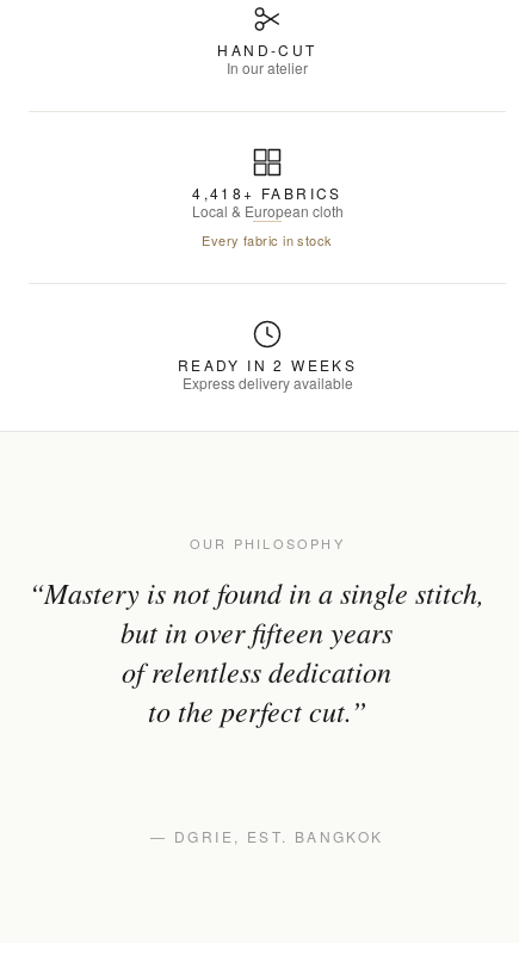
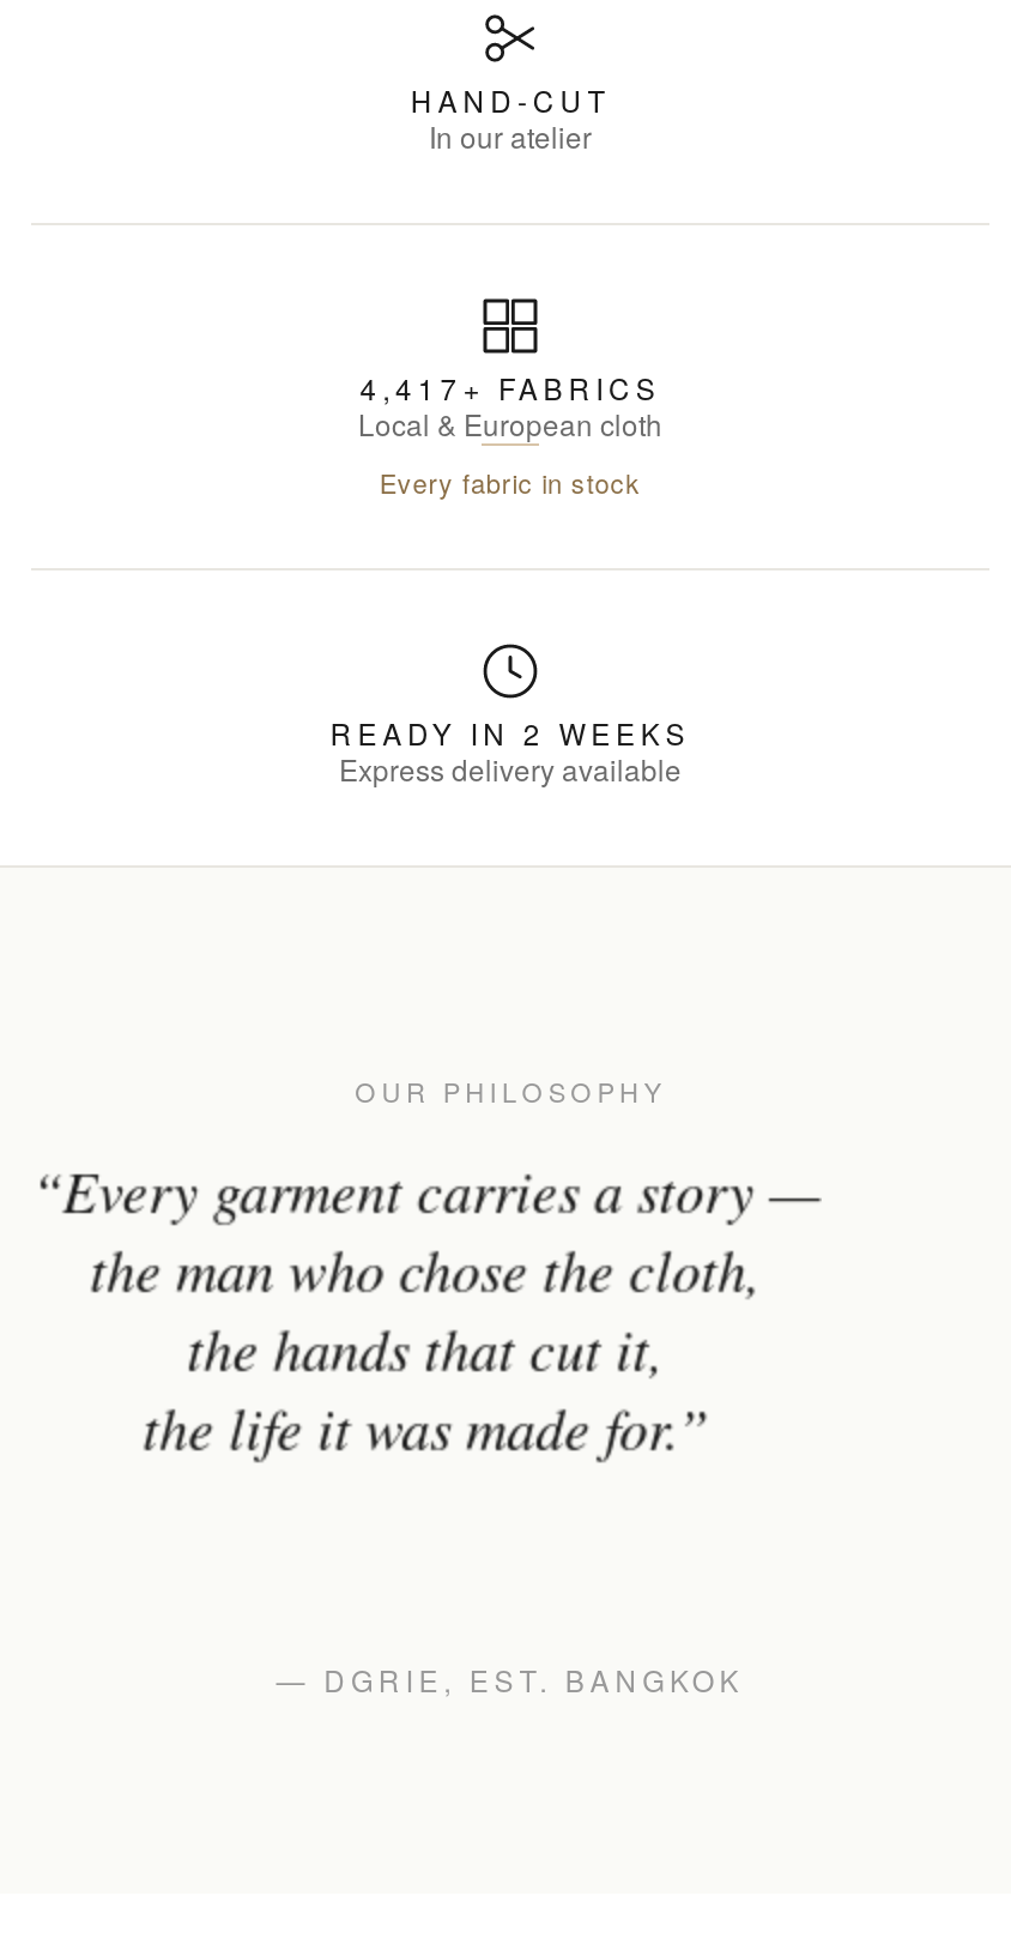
[192,182,342,202] 4,418+ FABRICS -> [360,366,661,406] 4,417+ FABRICS
[29,572,484,729] “Mastery is not found in a single stitch, | but in over fifteen years | of relentless dedication | to the perfect cut.” -> [31,1149,819,1463] “Every garment carries a story — | the man who chose the cloth, | the hands that cut it, | the life it was made for.”

